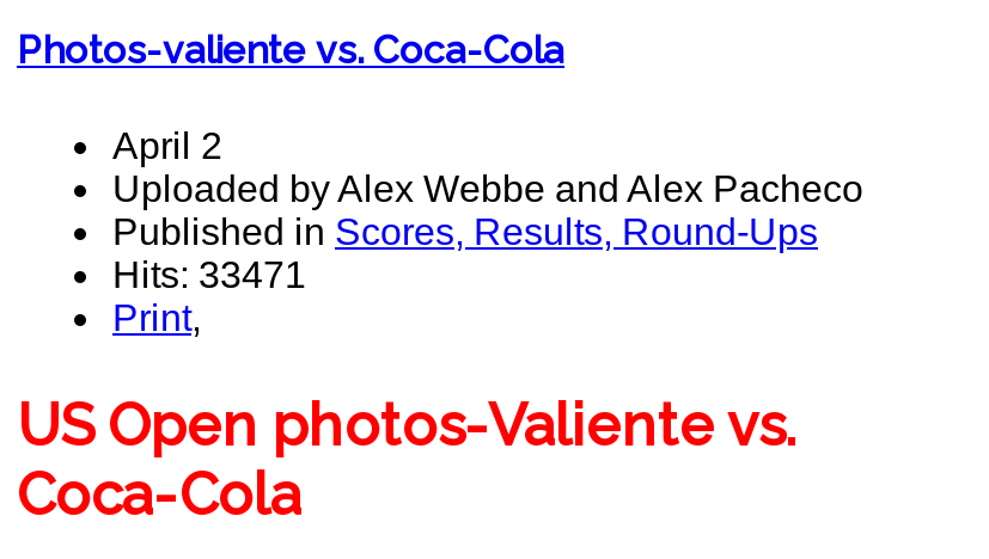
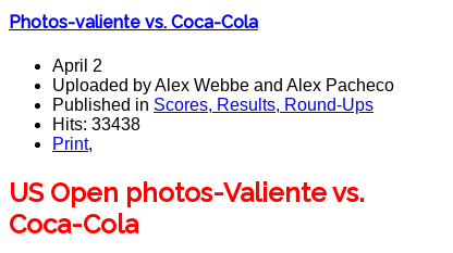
[112,253,306,294] Hits: 33471 -> [52,115,140,133] Hits: 33438

